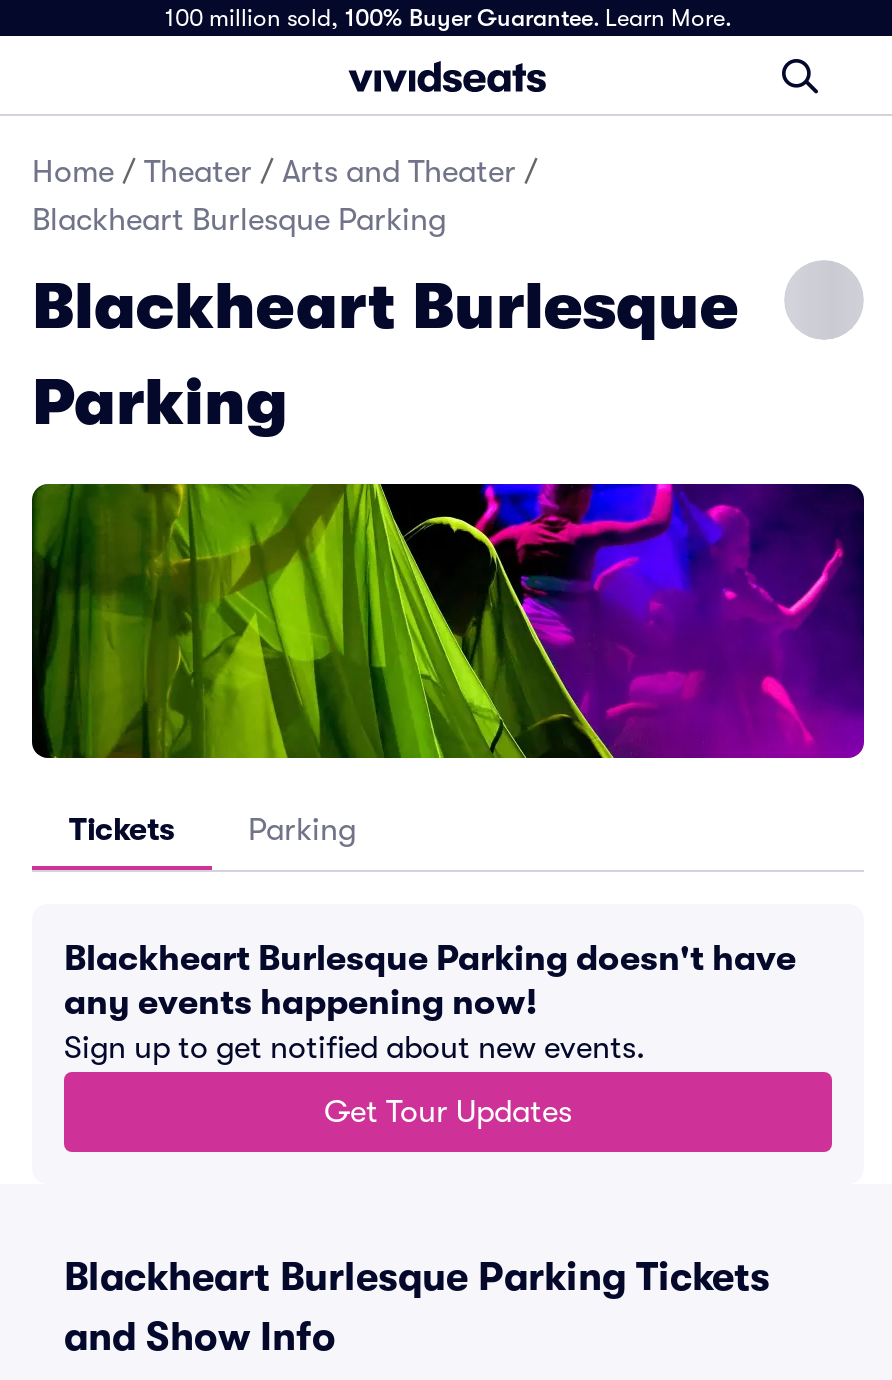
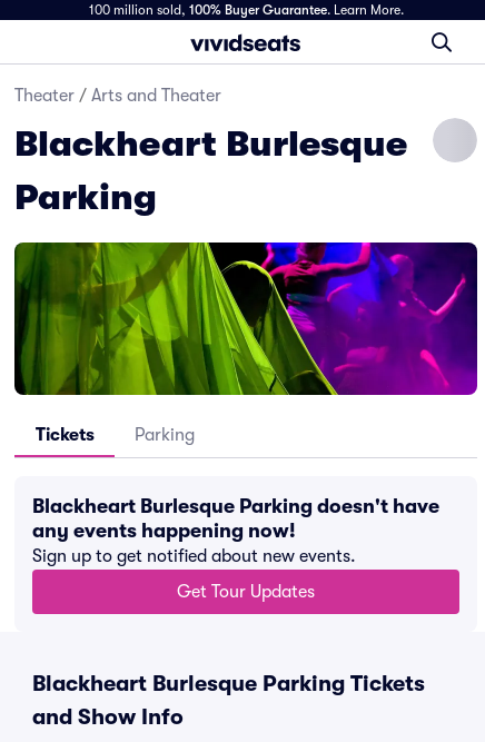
[32,154,538,238] Home / Theater / Arts and Theater / | Blackheart Burlesque Parking -> [14,86,221,106] Theater / Arts and Theater

